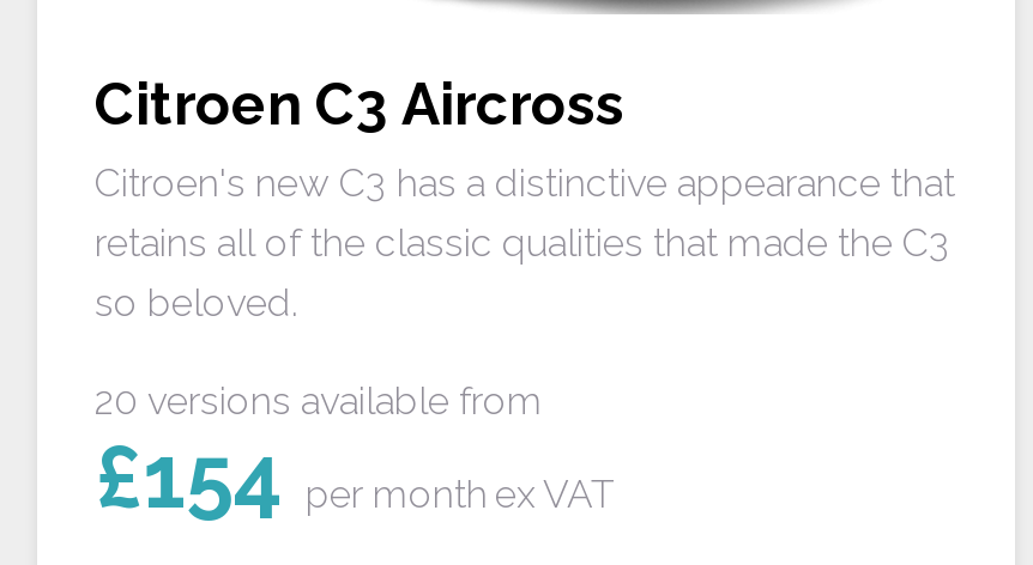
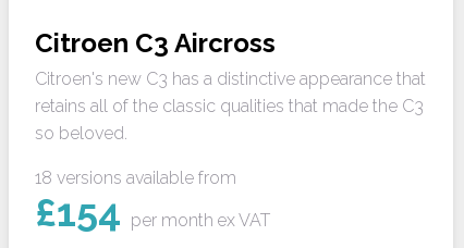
[95,379,543,425] 20 versions available from -> [35,168,236,189] 18 versions available from

